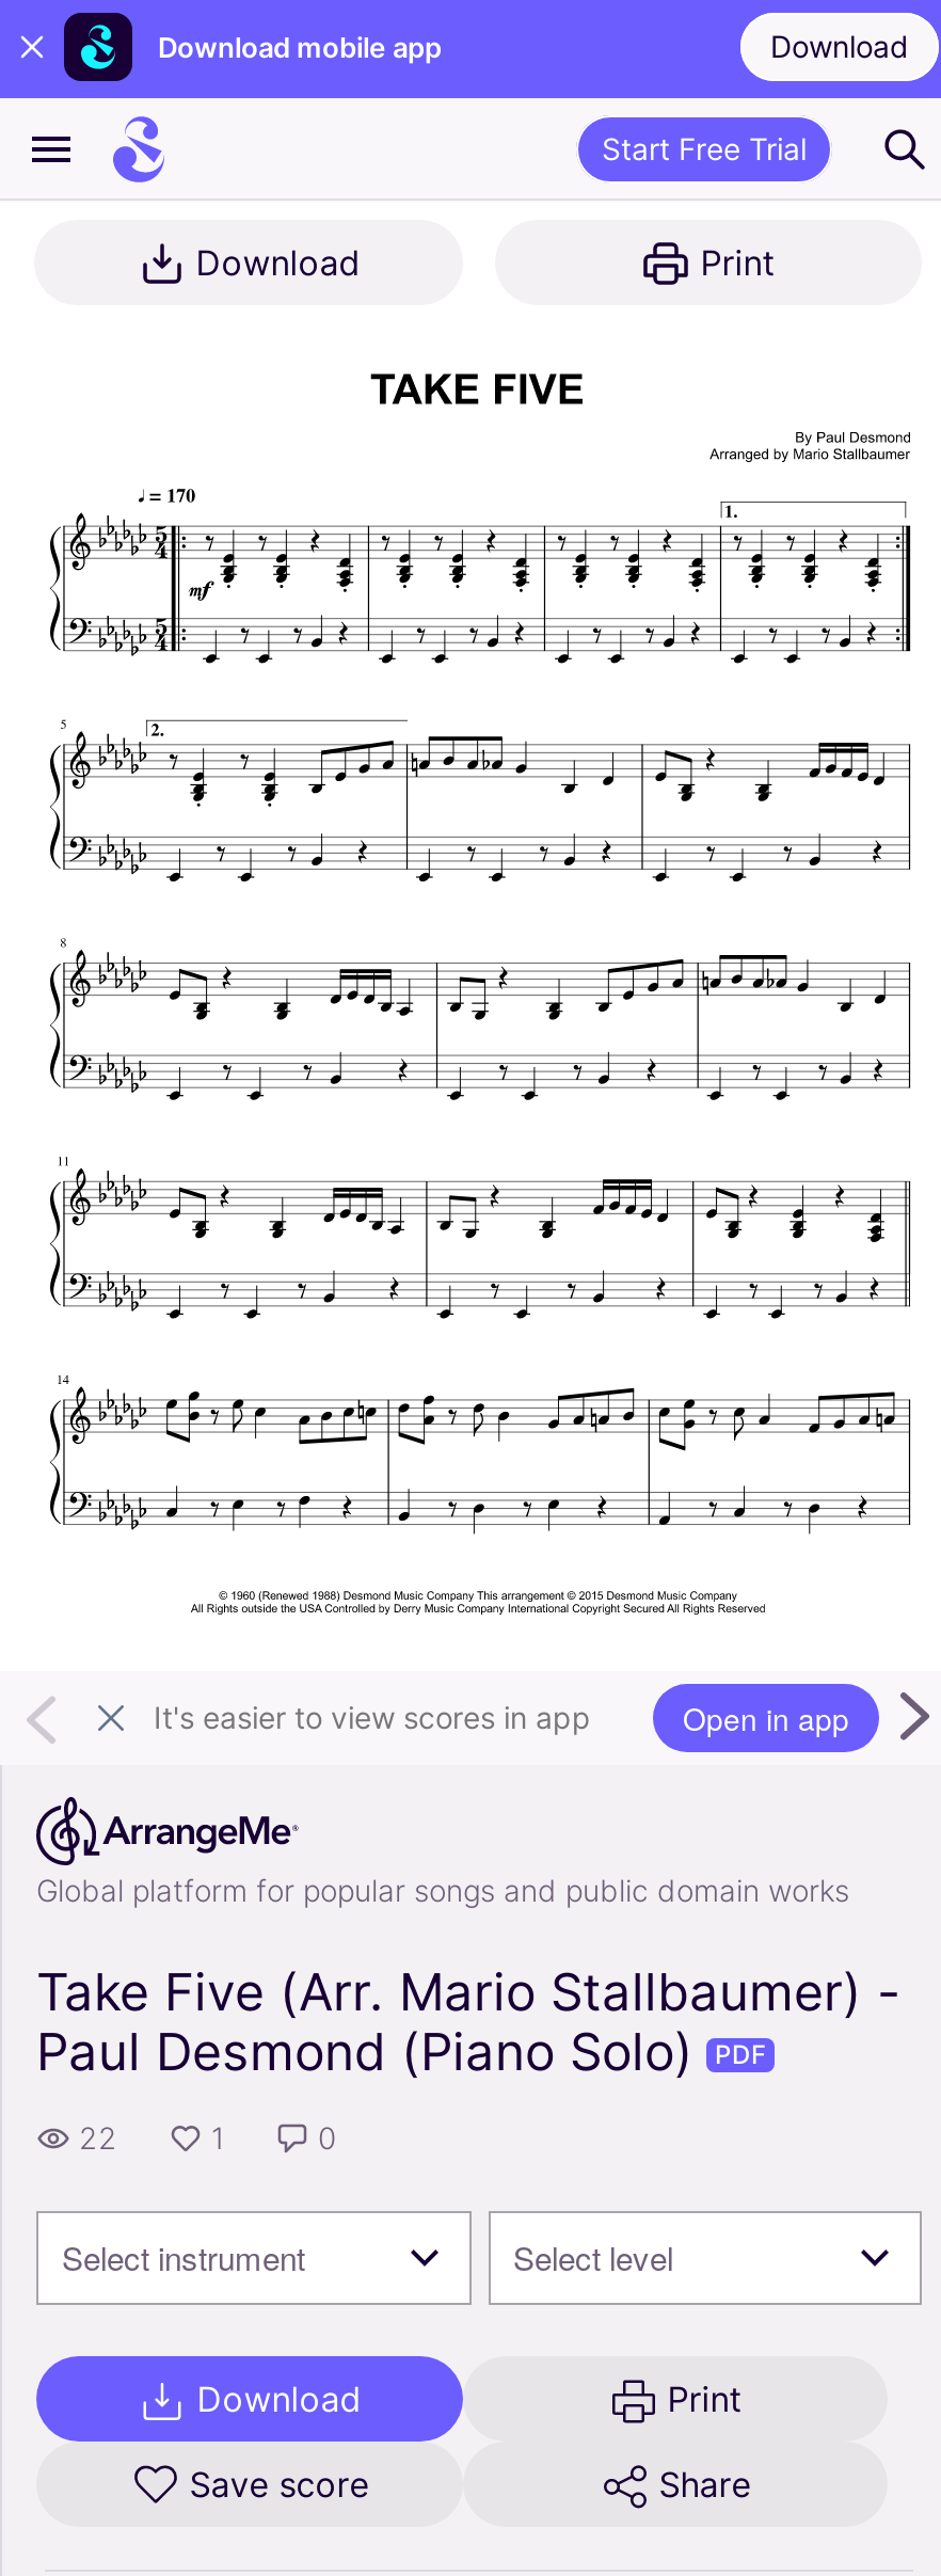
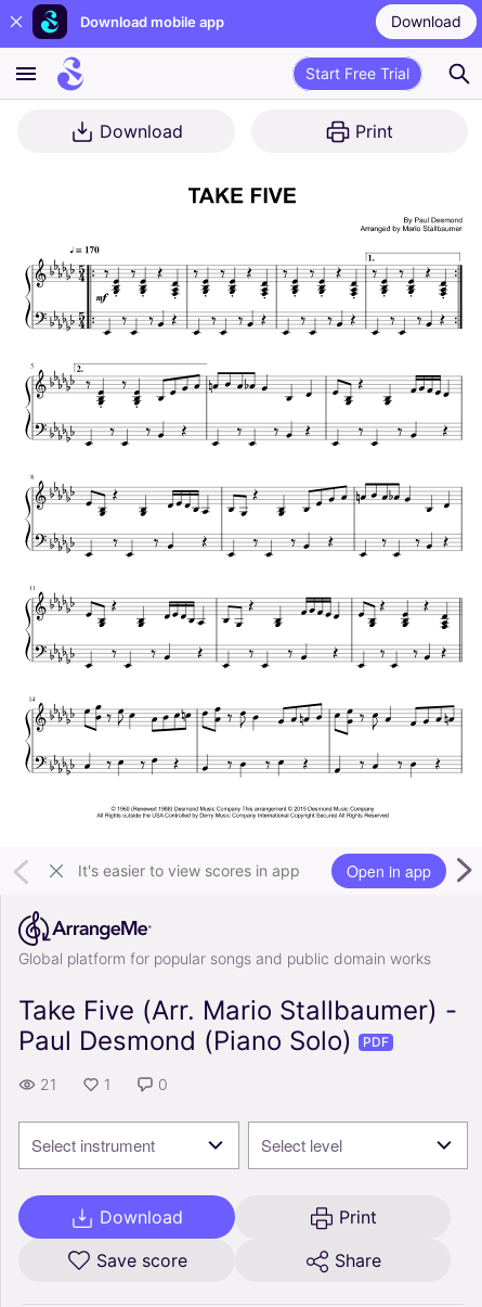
[79,2118,117,2154] 22 -> [40,1074,56,1093] 21

